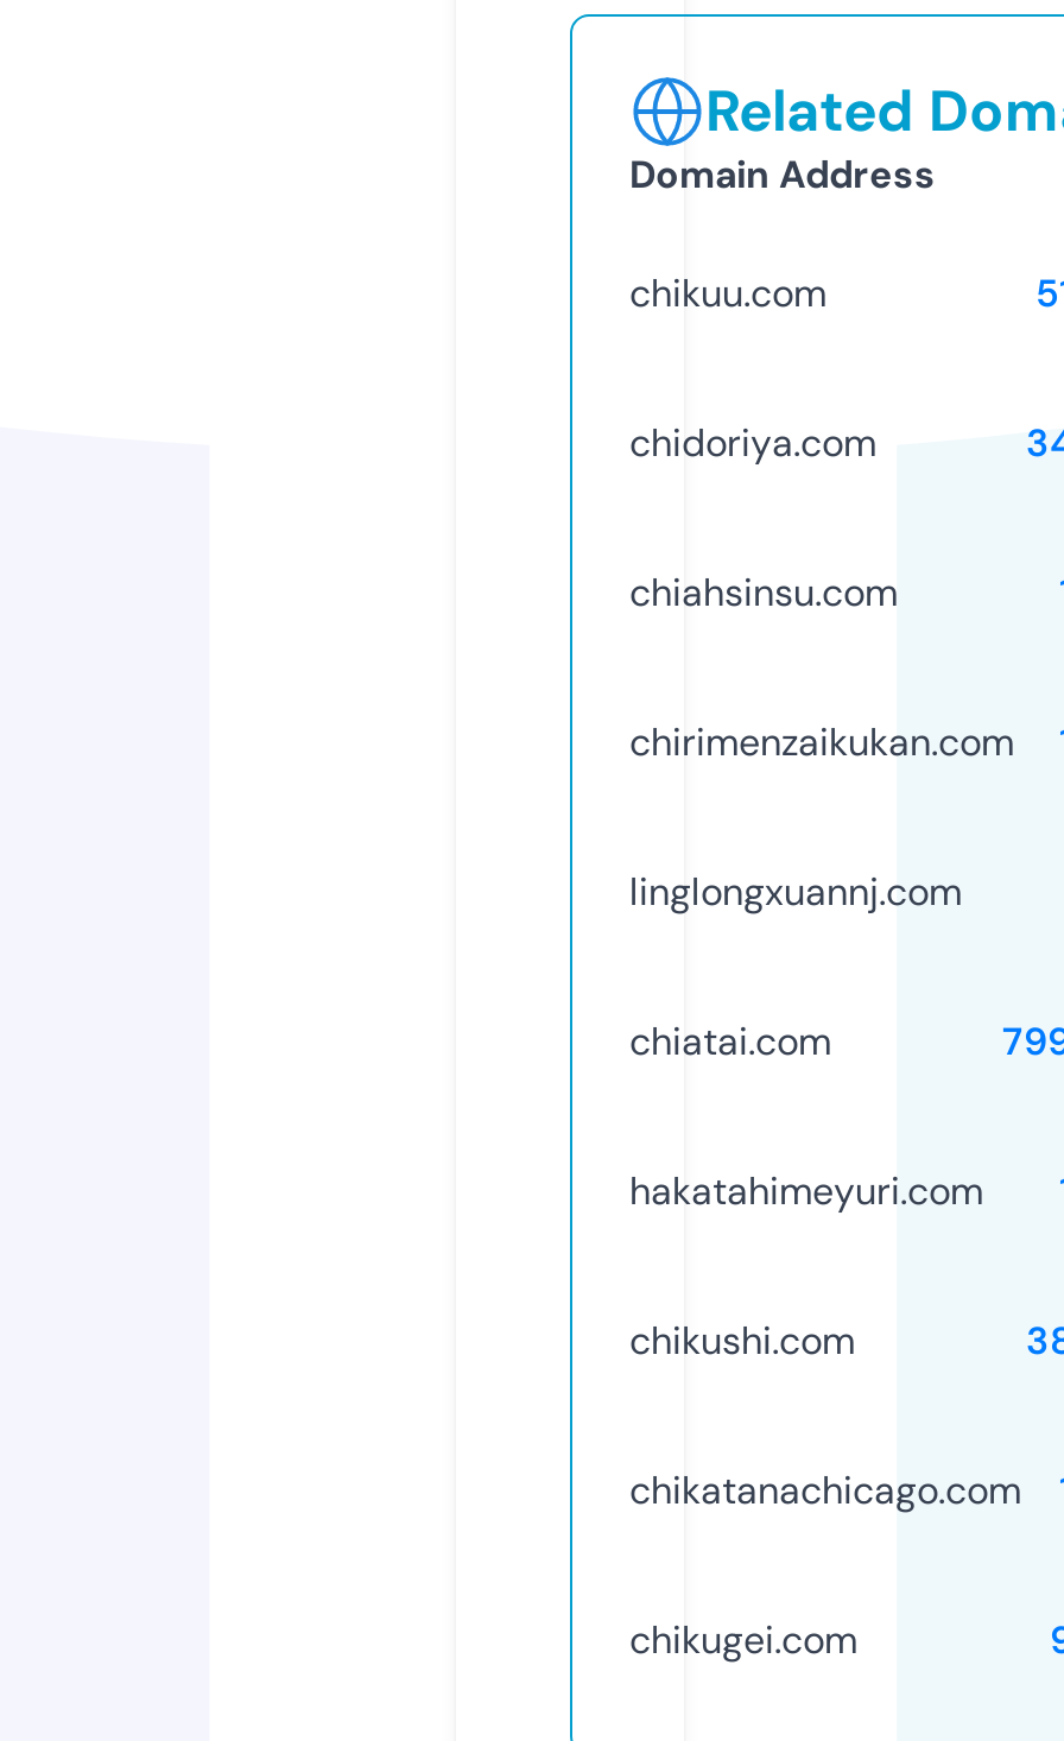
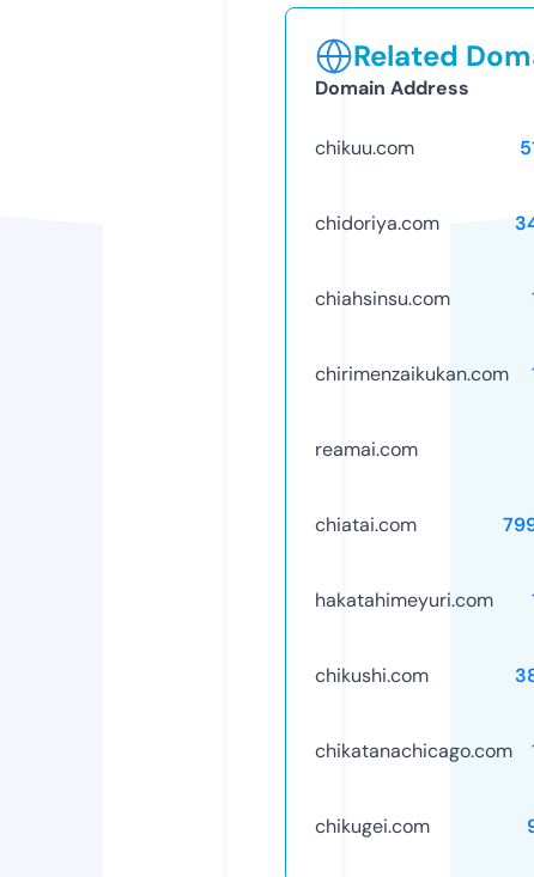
[629,866,962,916] linglongxuannj.com -> [315,436,418,462] reamai.com

